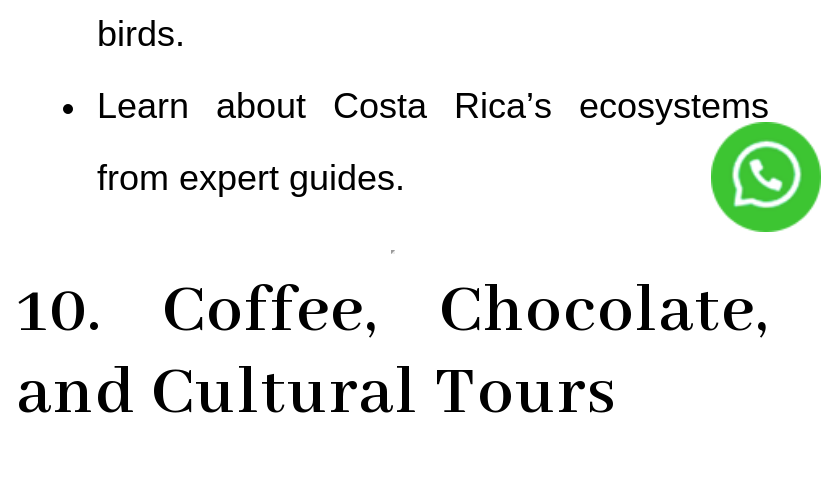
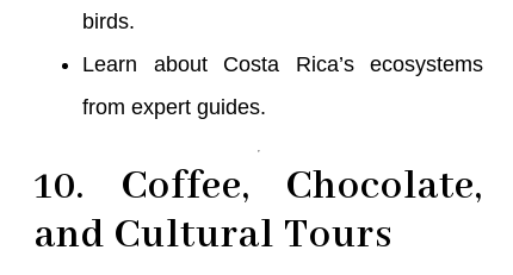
[709,121,823,235] [image] -> none

